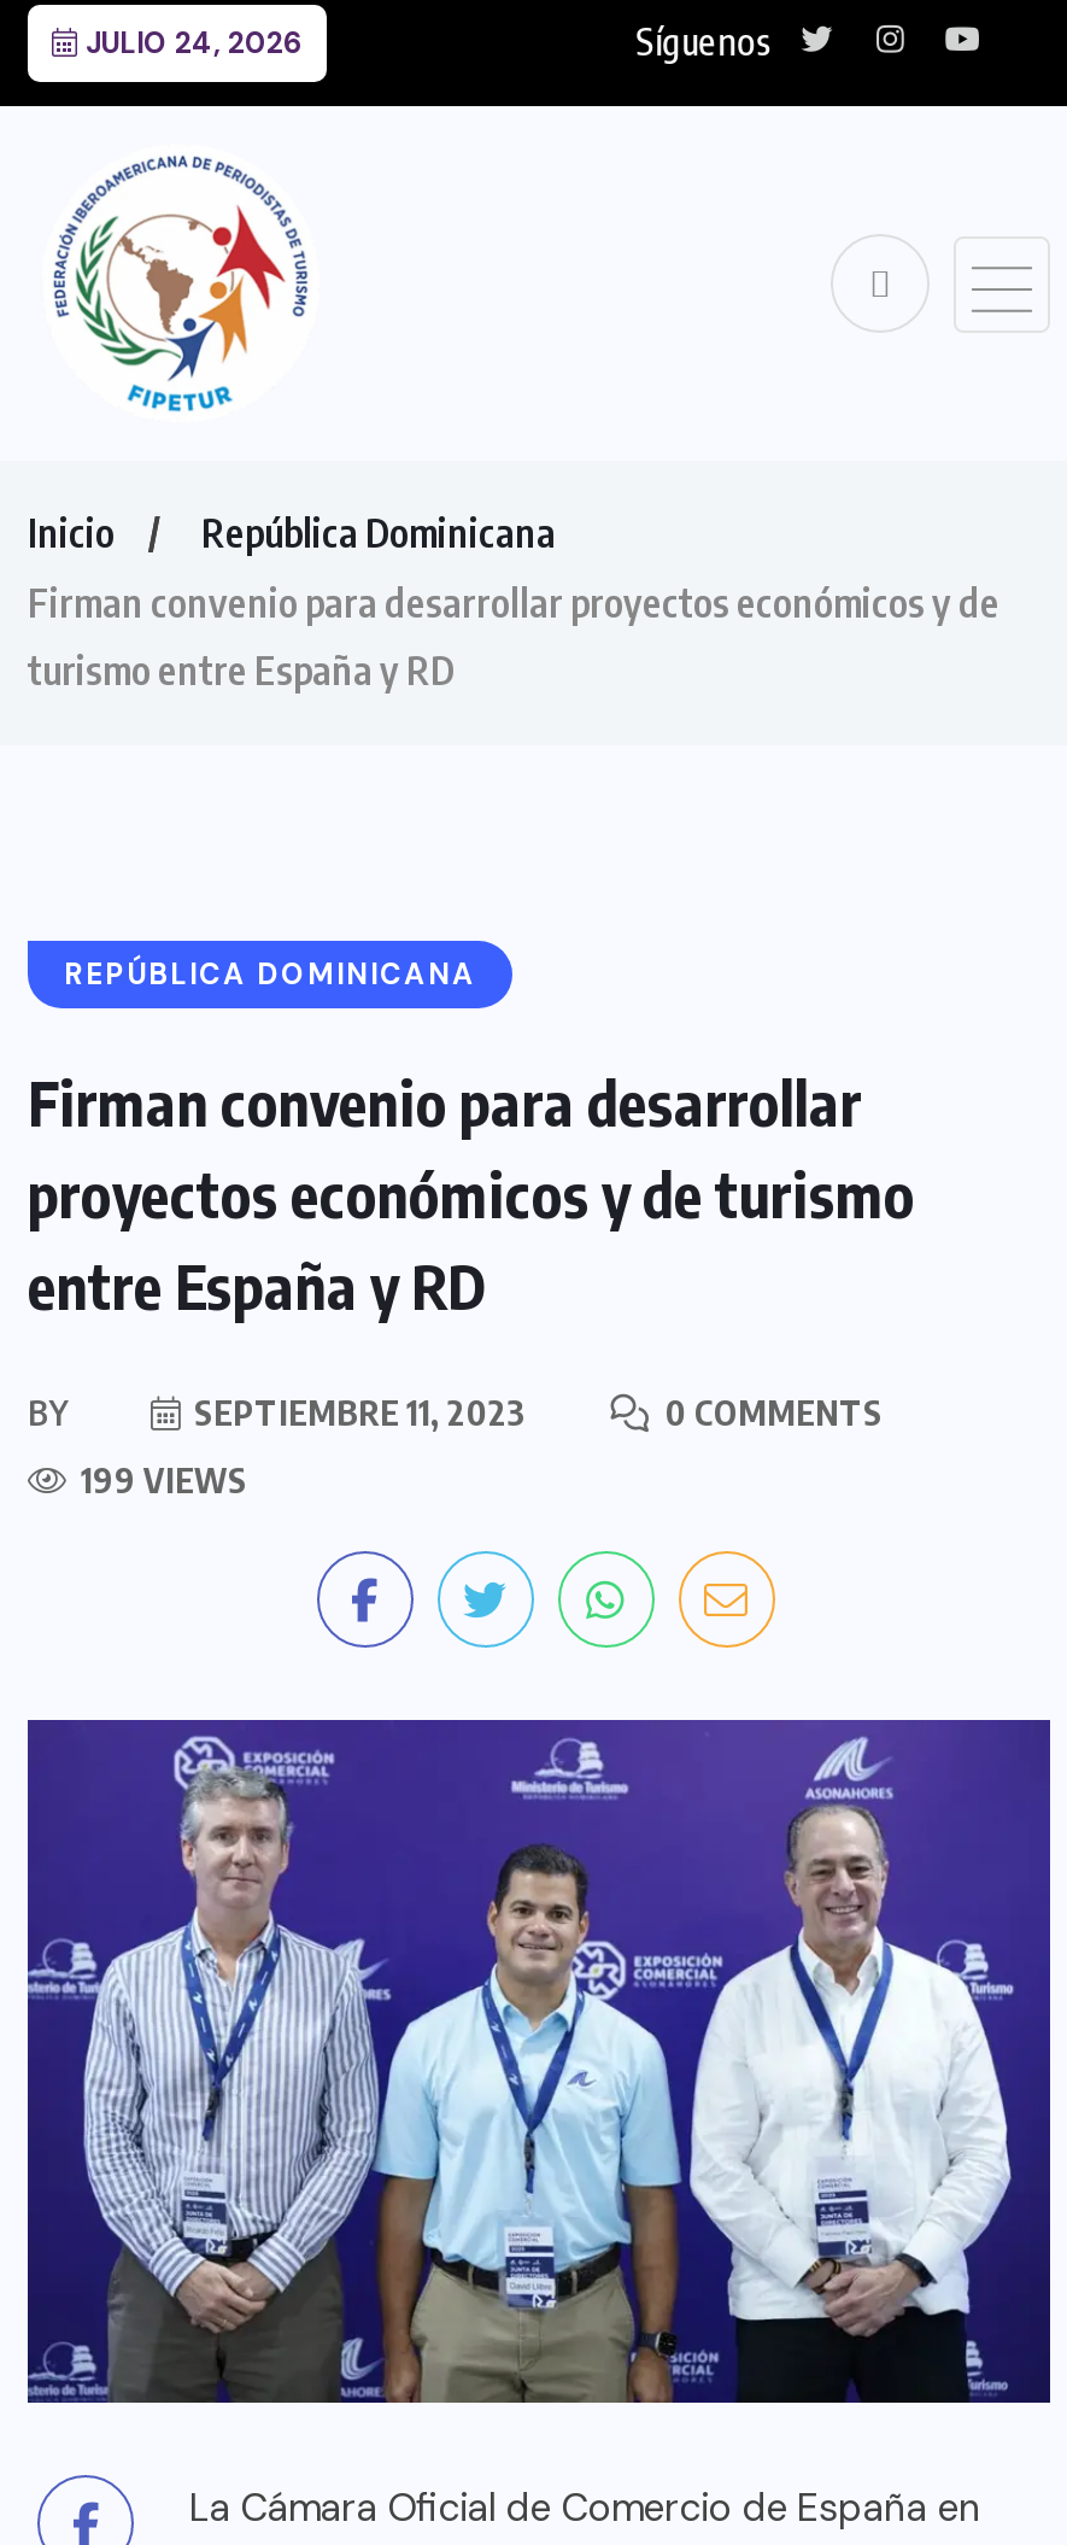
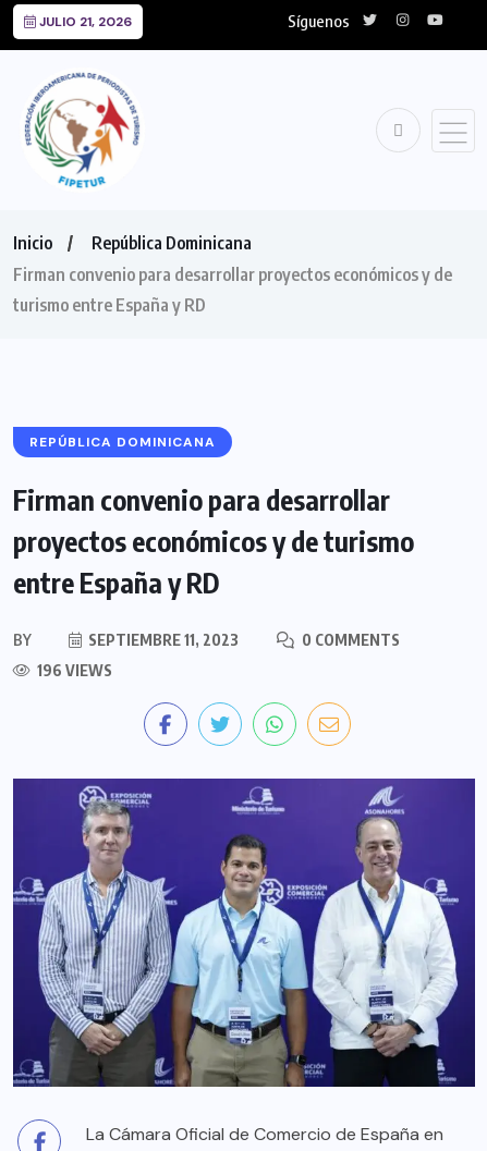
[78,24,303,63] JULIO 24, 2026 -> [36,13,132,30] JULIO 21, 2026
[74,1460,247,1501] 199 VIEWS -> [34,661,112,680] 196 VIEWS

